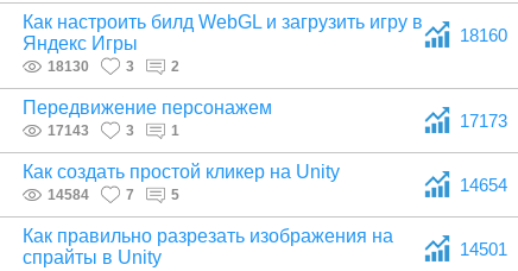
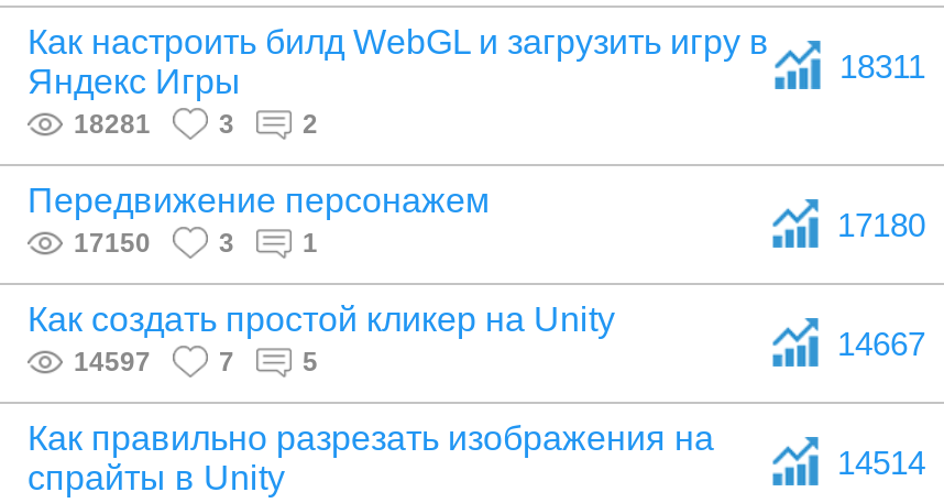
[460,25,507,45] 18160 -> [839,47,925,85] 18311
[48,58,89,75] 18130 -> [74,109,151,140] 18281
[460,111,507,131] 17173 -> [837,206,925,243] 17180
[48,122,89,139] 17143 -> [74,228,151,259] 17150
[460,175,507,195] 14654 -> [837,325,925,362] 14667
[48,187,89,203] 14584 -> [74,347,151,378] 14597
[460,239,507,259] 14501 -> [837,444,925,481] 14514

